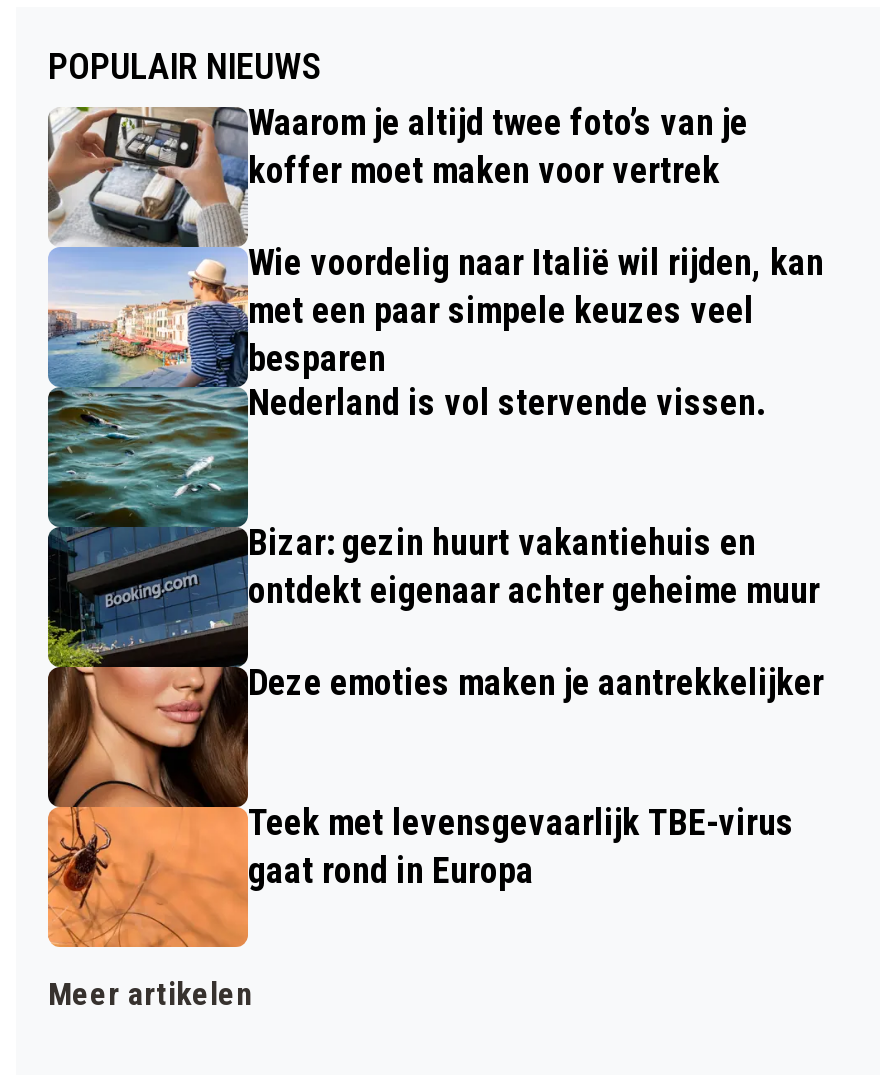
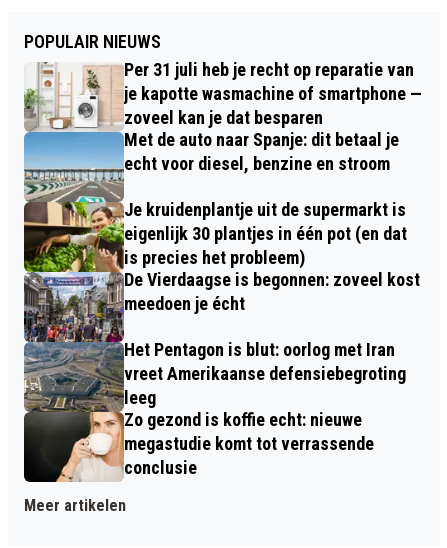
[46,102,824,949] [image] | Waarom je altijd twee foto’s van je | koffer moet maken voor vertrek | Wie voordelig naar Italië wil rijden, kan | met een paar simpele keuzes veel | besparen | Nederland is vol stervende vissen. | Bizar: gezin huurt vakantiehuis en | ontdekt eigenaar achter geheime muur | Deze emoties maken je aantrekkelijker | Teek met levensgevaarlijk TBE-virus | gaat rond in Europa -> [23,59,422,483] [image] | Per 31 juli heb je recht op reparatie van | je kapotte wasmachine of smartphone — | zoveel kan je dat besparen | Met de auto naar Spanje: dit betaal je | echt voor diesel, benzine en stroom | Je kruidenplantje uit de supermarkt is | eigenlijk 30 plantjes in één pot (en dat | is precies het probleem) | De Vierdaagse is begonnen: zoveel kost | meedoen je écht | Het Pentagon is blut: oorlog met Iran | vreet Amerikaanse defensiebegroting | leeg | Zo gezond is koffie echt: nieuwe | megastudie komt tot verrassende | conclusie

